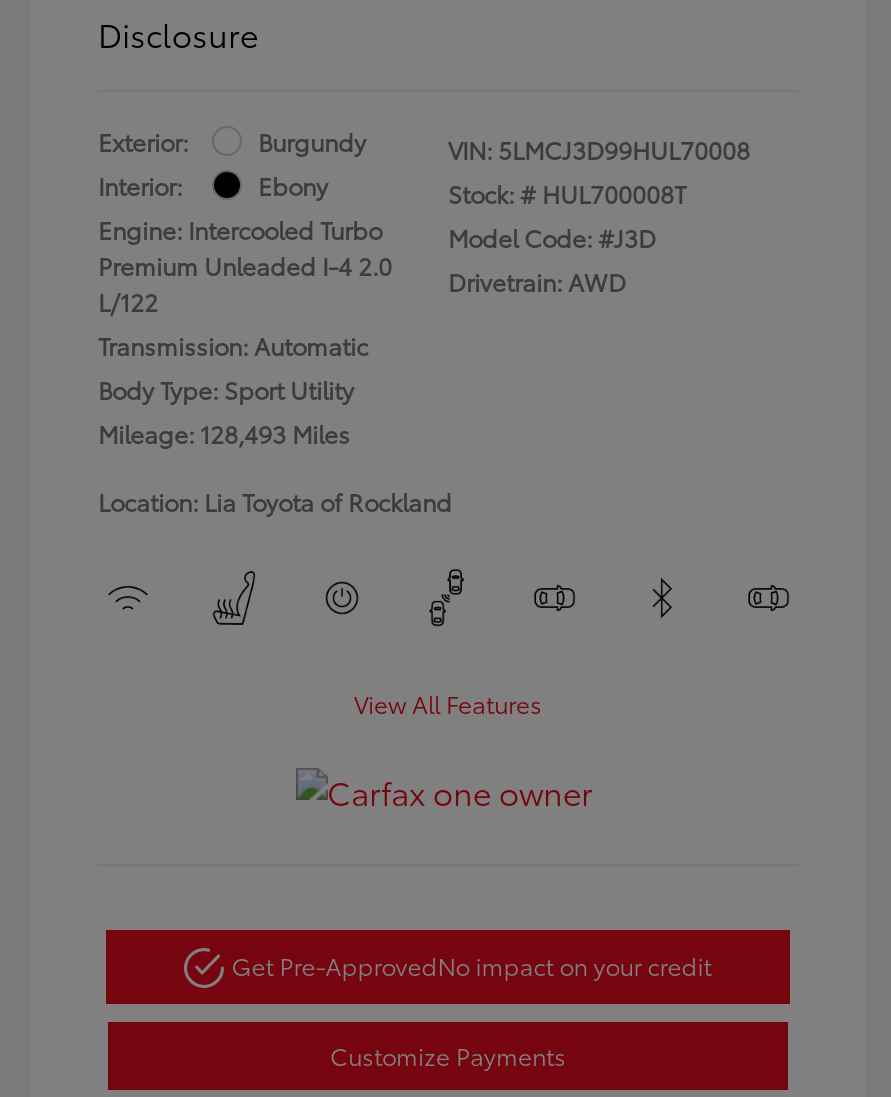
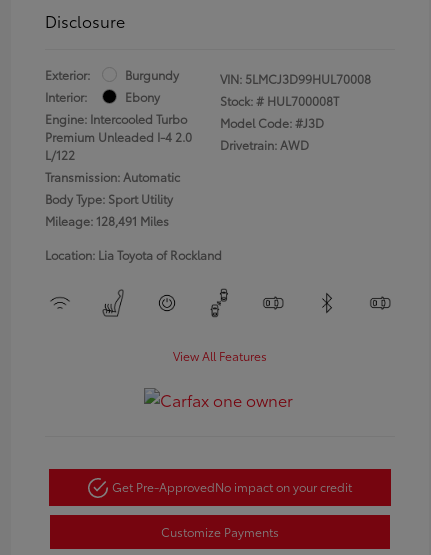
[98,416,350,450] Mileage: 128,493 Miles -> [45,212,169,229] Mileage: 128,491 Miles

